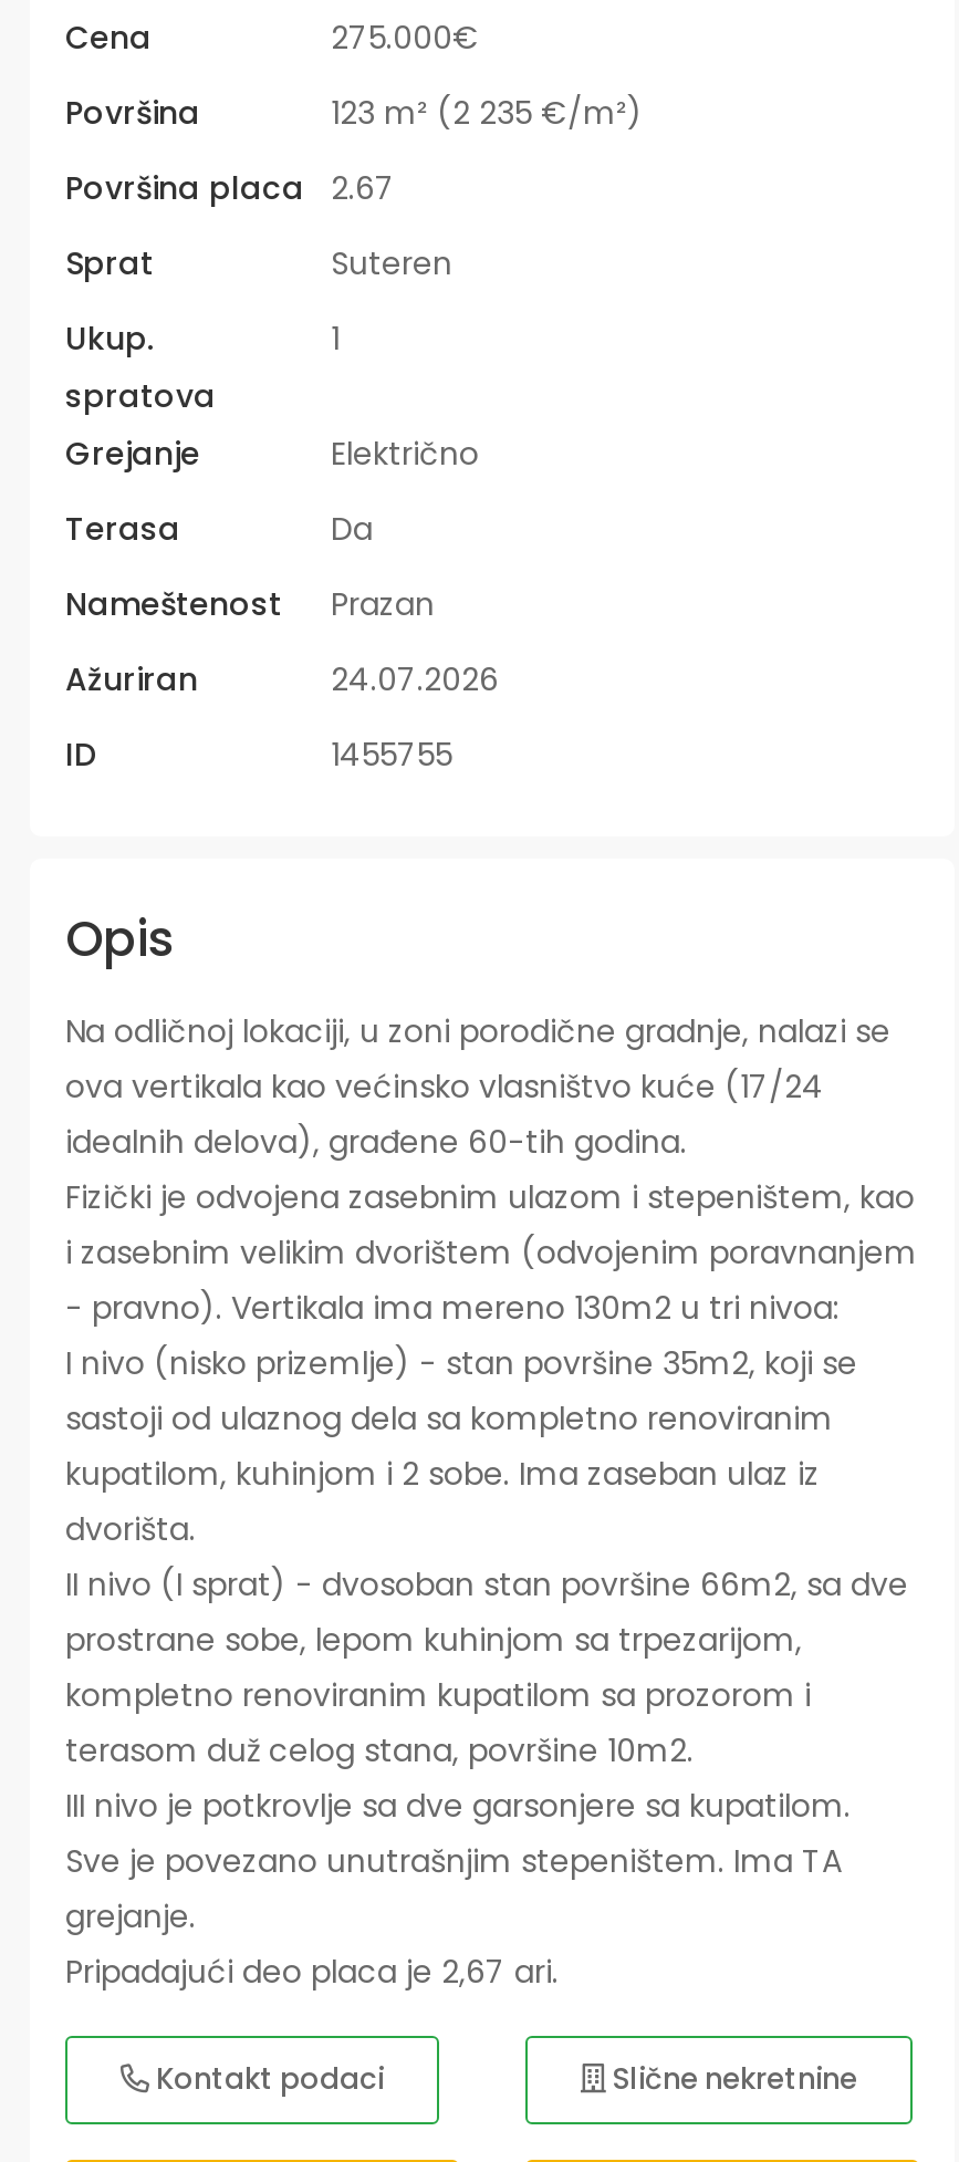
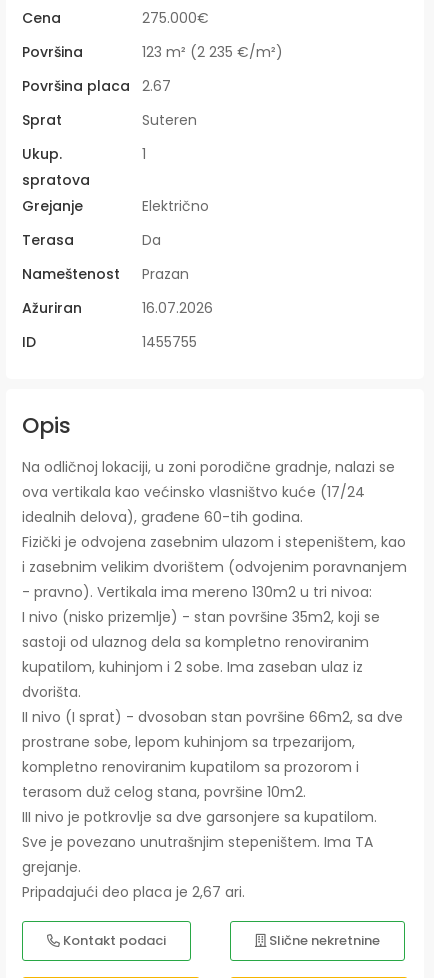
[331,658,499,702] 24.07.2026 -> [142,298,213,318] 16.07.2026

